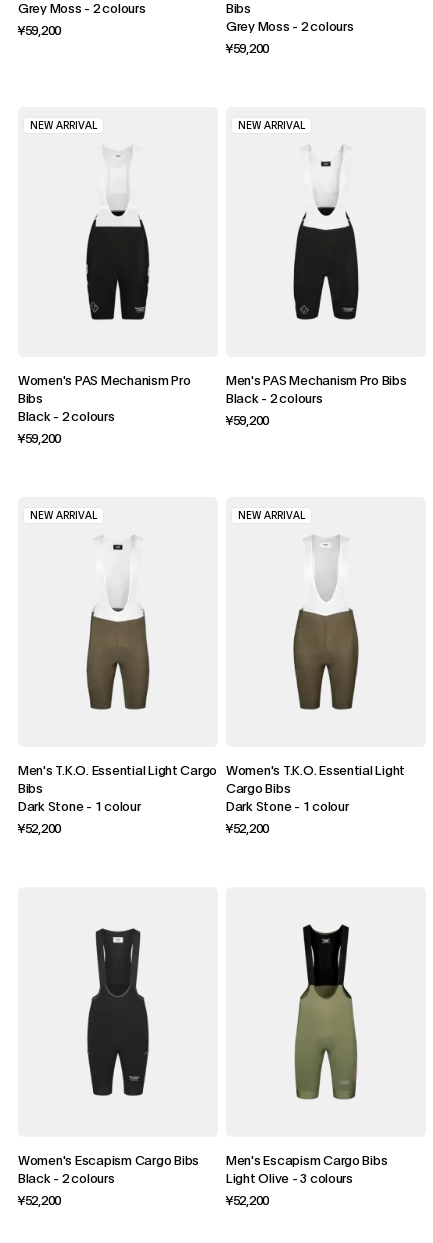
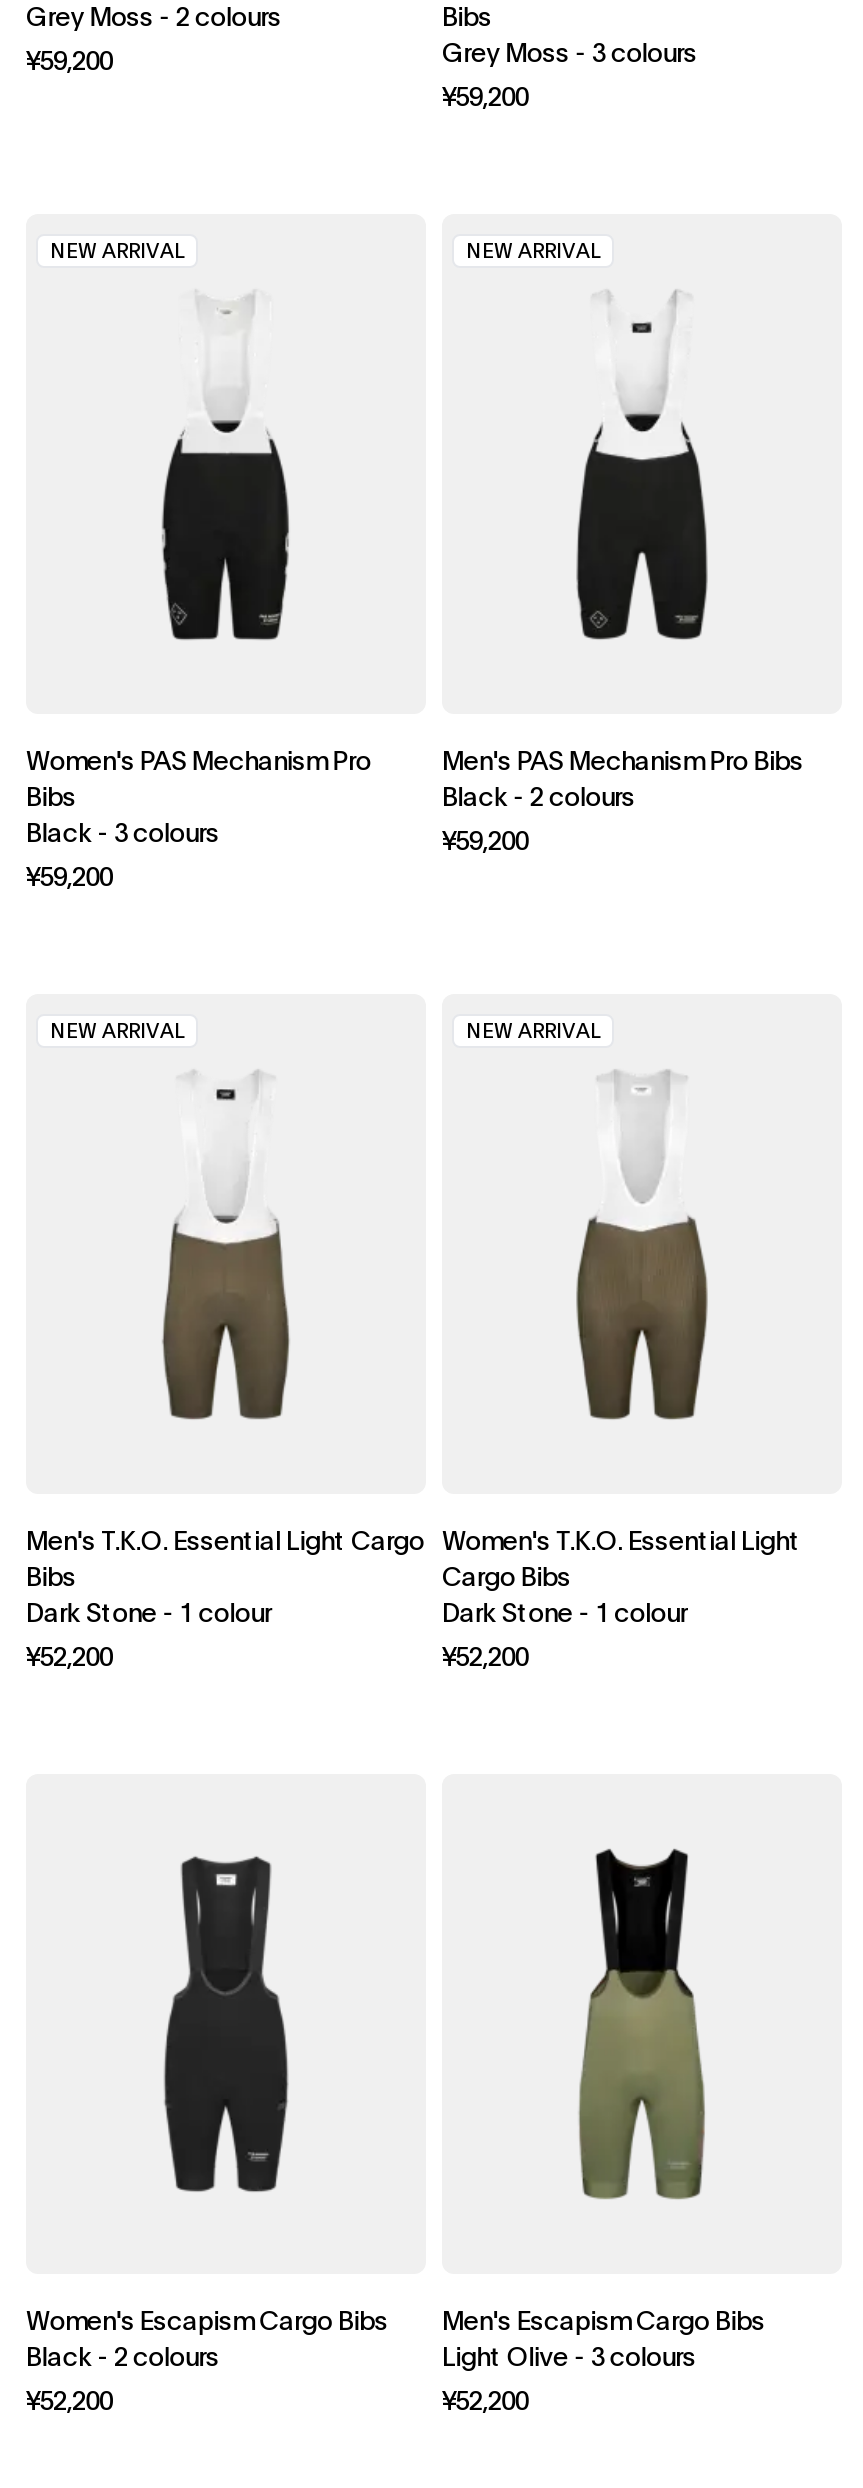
[226,21,353,34] Grey Moss - 2 colours -> [442,42,697,68] Grey Moss - 3 colours
[18,411,115,424] Black - 2 colours -> [26,822,219,848] Black - 3 colours

